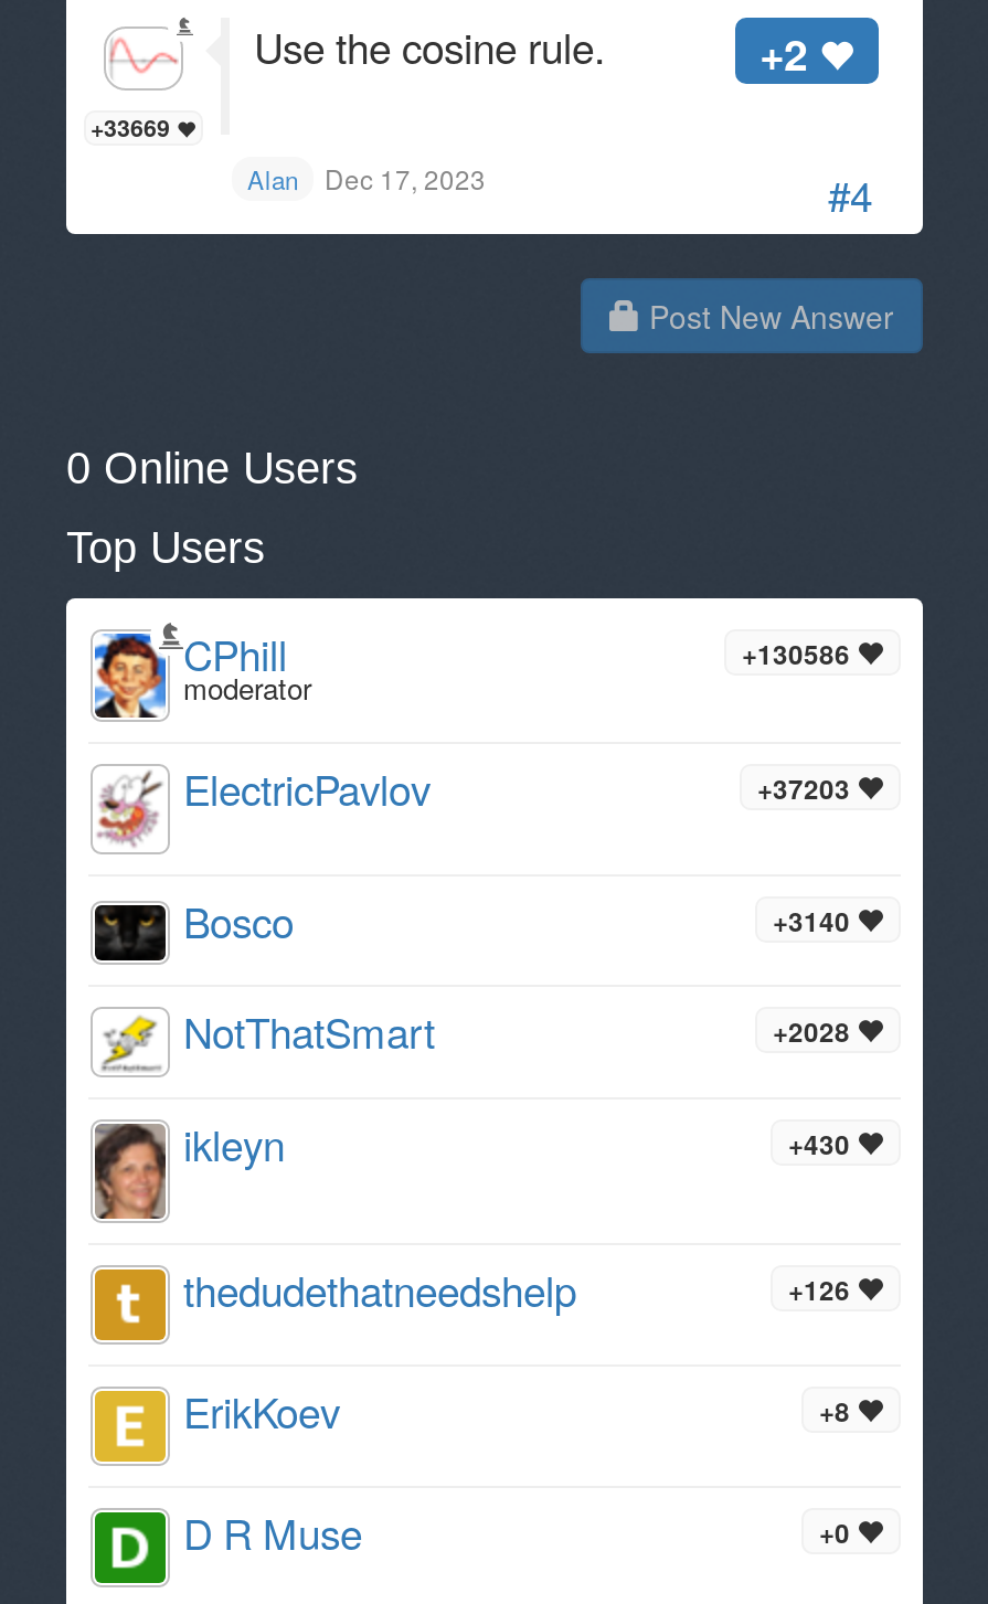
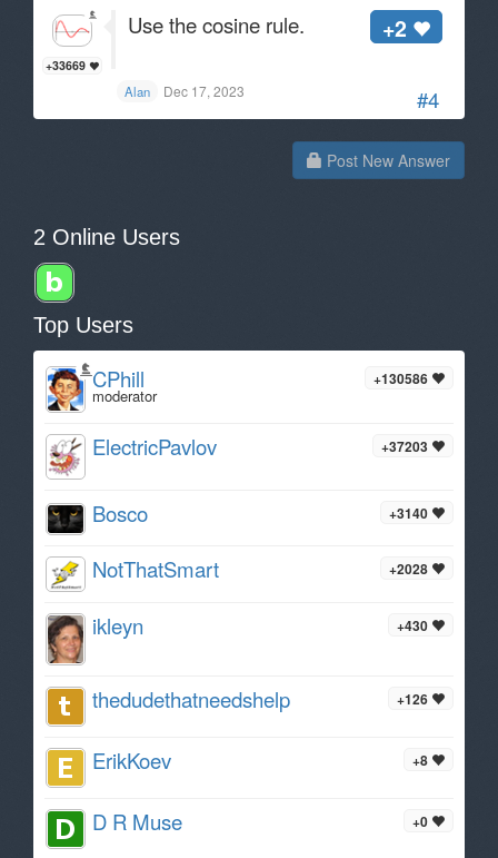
[66,444,358,492] 0 Online Users -> [33,225,180,249] 2 Online Users

